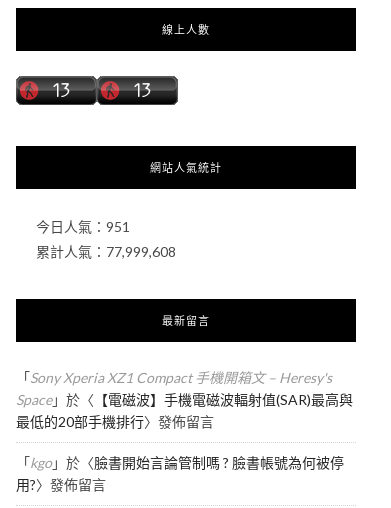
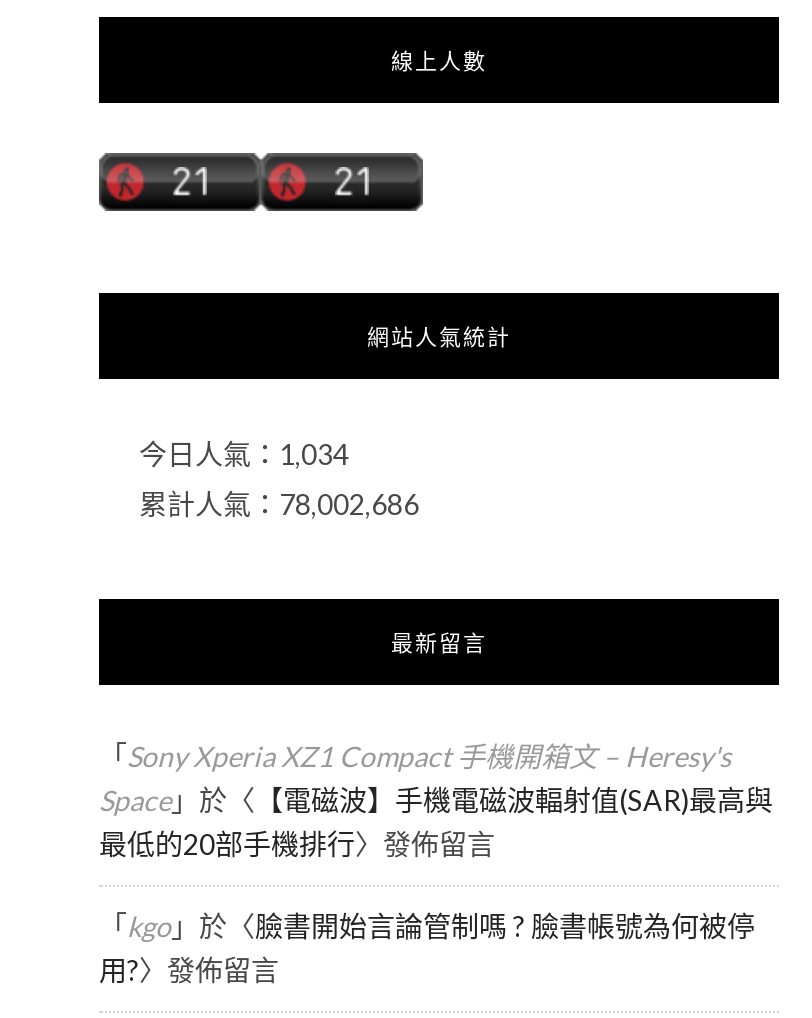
[36,218,130,235] 今日人氣：951 -> [139,437,349,471] 今日人氣：1,034
[36,243,176,260] 累計人氣：77,999,608 -> [139,487,419,521] 累計人氣：78,002,686

